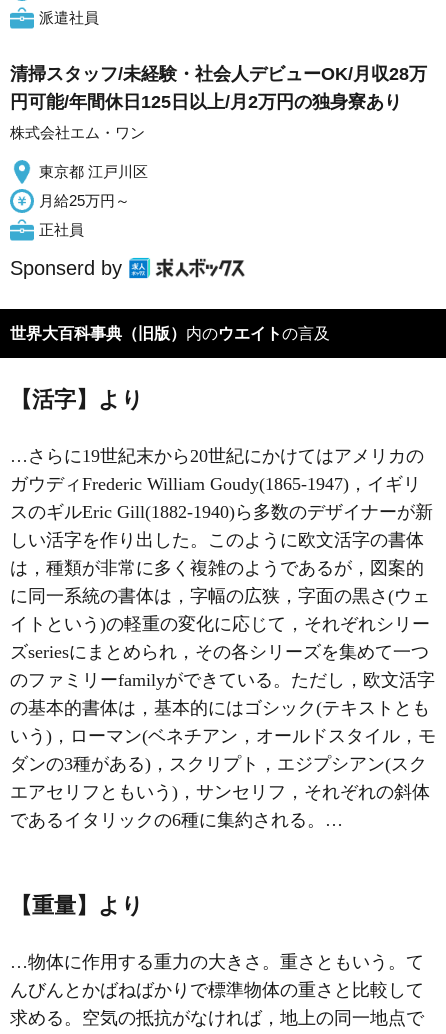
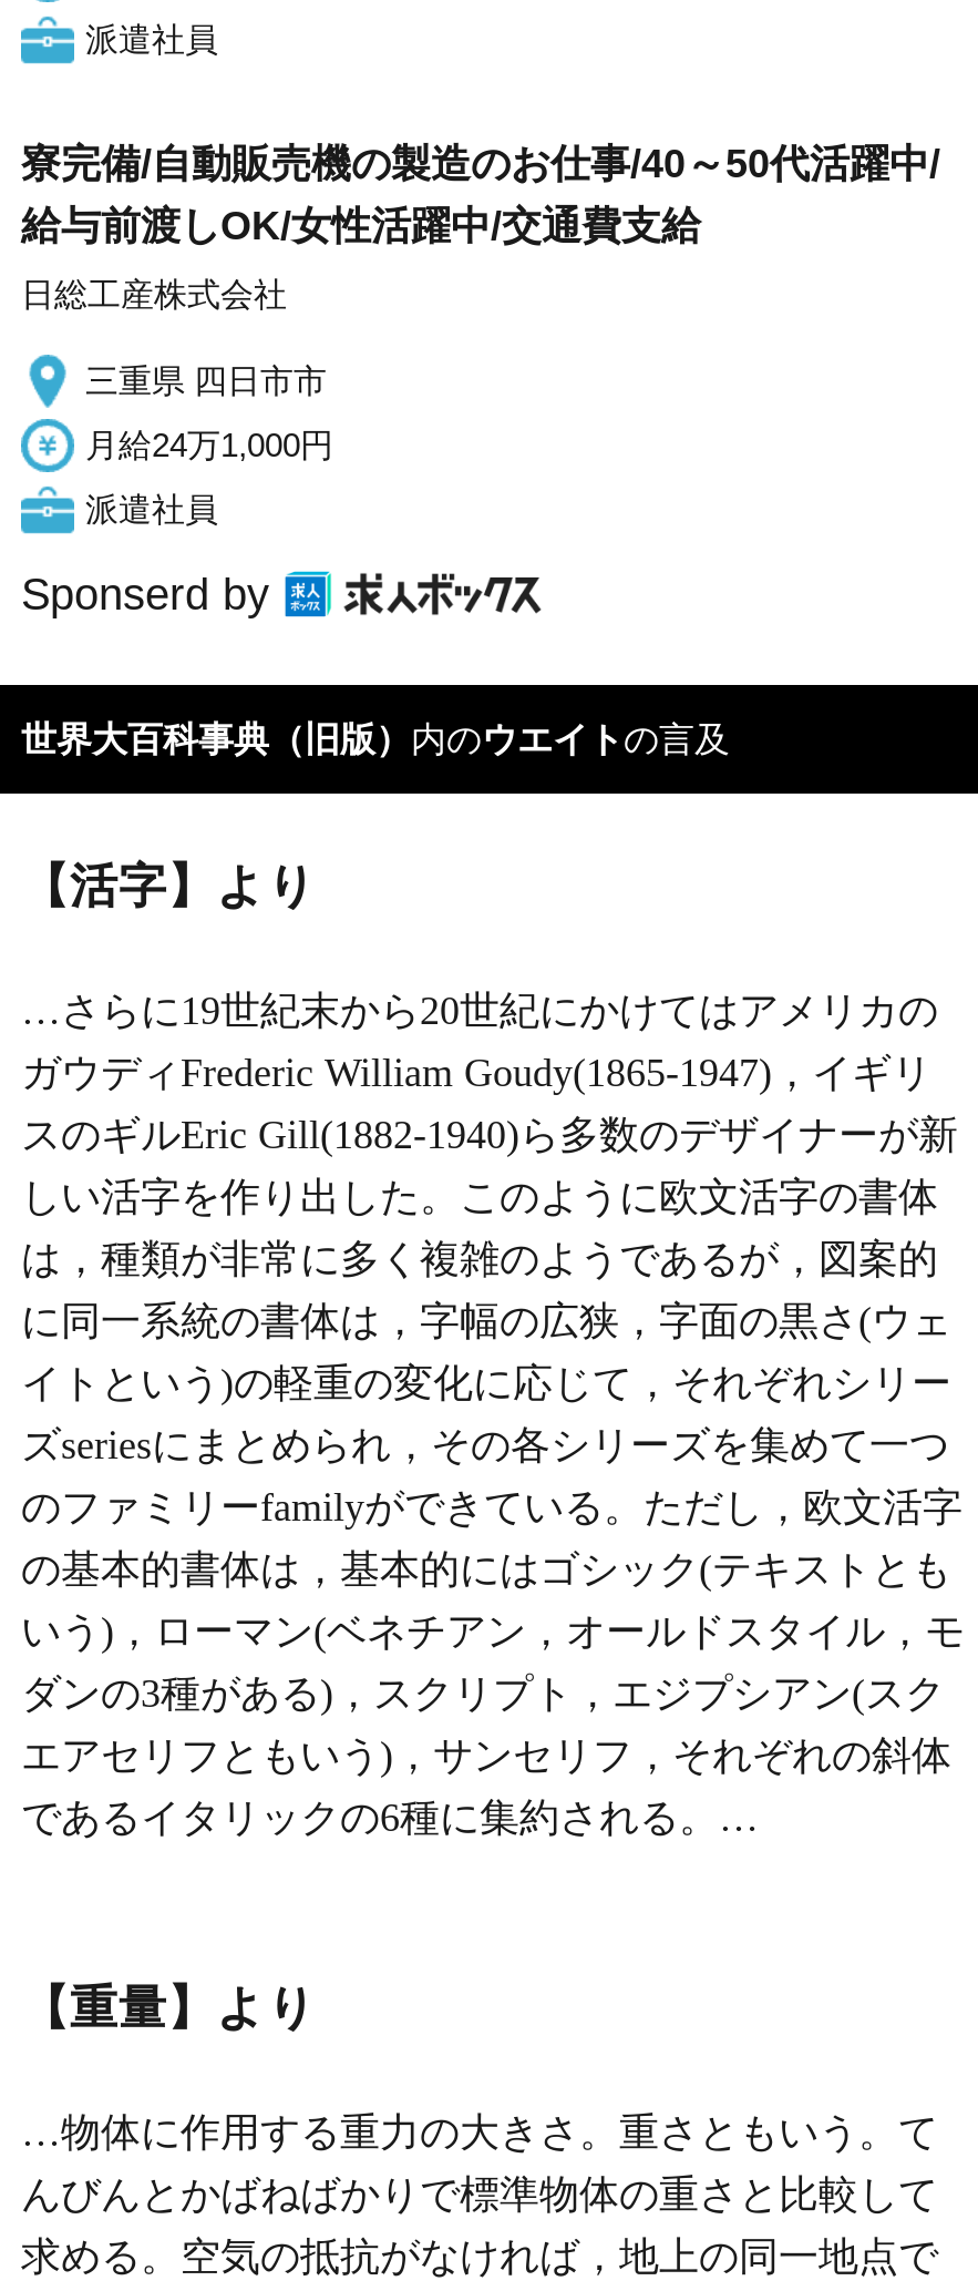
[10,64,427,112] 清掃スタッフ/未経験・社会人デビューOK/月収28万 | 円可能/年間休日125日以上/月2万円の独身寮あり -> [21,141,940,248] 寮完備/自動販売機の製造のお仕事/40～50代活躍中/ | 給与前渡しOK/女性活躍中/交通費支給
[10,124,145,141] 株式会社エム・ワン -> [21,274,287,312] 日総工産株式会社
[39,163,148,180] 東京都 江戸川区 -> [85,361,327,399] 三重県 四日市市
[39,192,130,209] 月給25万円～ -> [85,425,333,463] 月給24万1,000円
[39,221,84,238] 正社員 -> [85,489,218,527] 派遣社員

